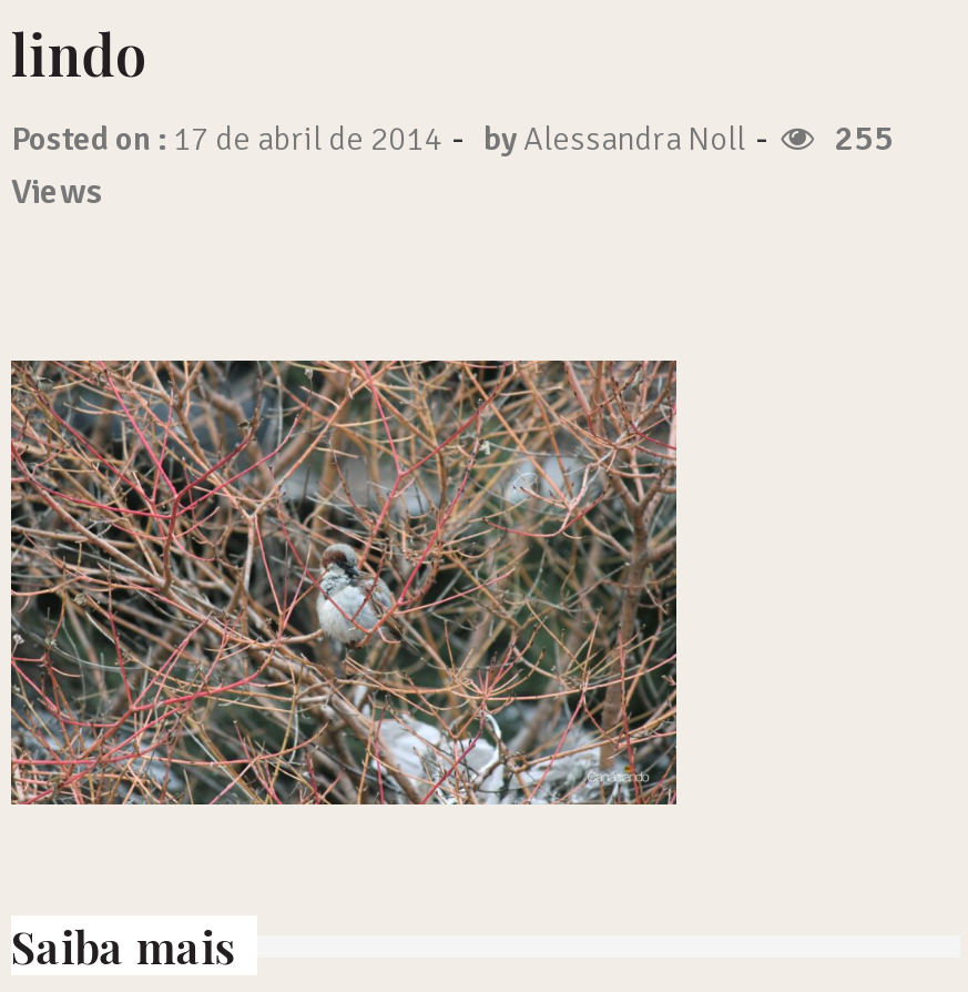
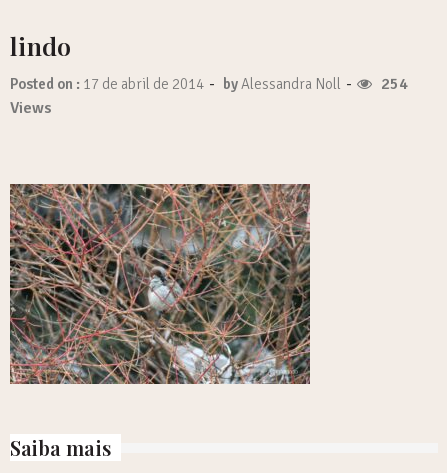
[11,118,894,162] Posted on : 17 de abril de 2014 - by Alessandra Noll - 255 -> [10,74,408,94] Posted on : 17 de abril de 2014 - by Alessandra Noll - 254

